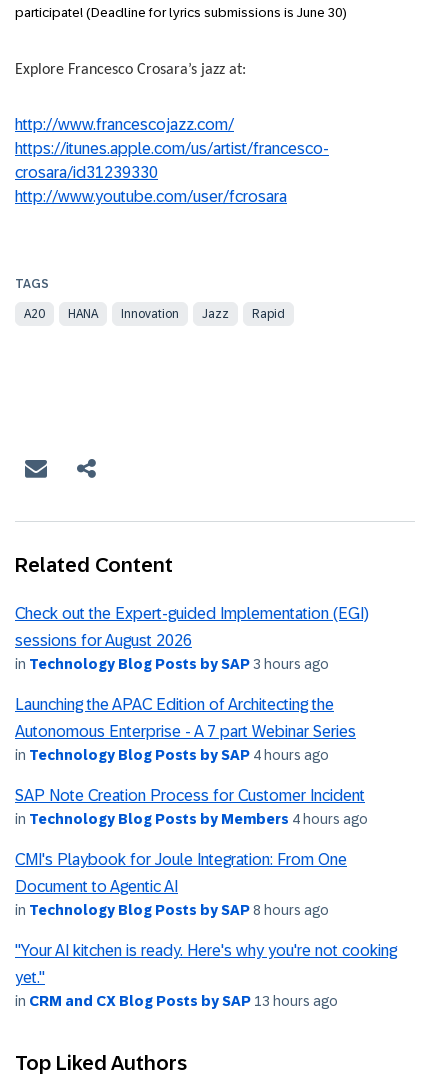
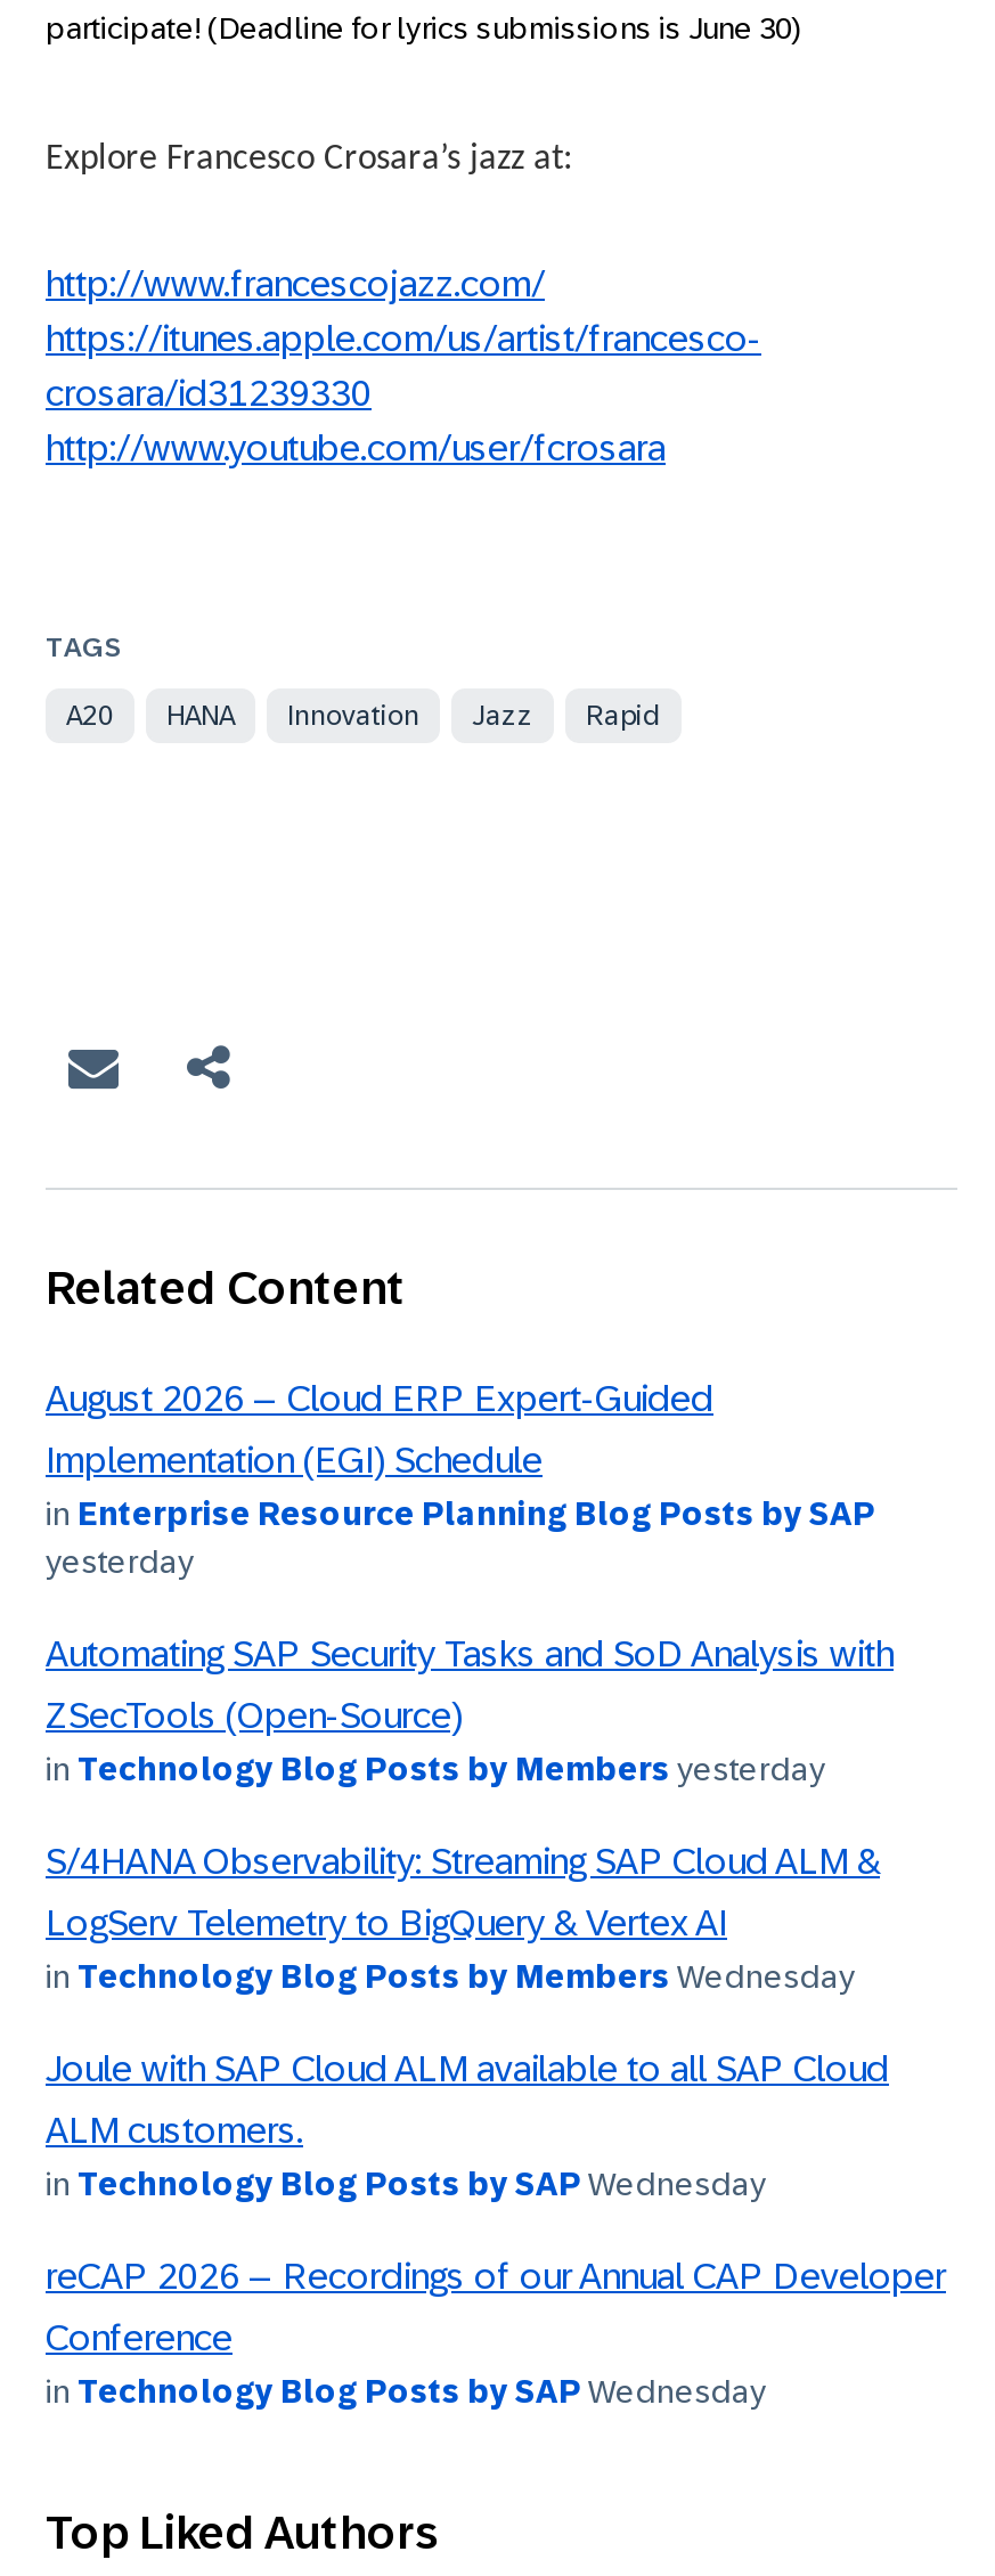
[15,605,397,1009] Check out the Expert-guided Implementation (EGI) | sessions for August 2026 | in Technology Blog Posts by SAP 3 hours ago | Launching the APAC Edition of Architecting the | Autonomous Enterprise - A 7 part Webinar Series | in Technology Blog Posts by SAP 4 hours ago | SAP Note Creation Process for Customer Incident | in Technology Blog Posts by Members 4 hours ago | CMI's Playbook for Joule Integration: From One | Document to Agentic AI | in Technology Blog Posts by SAP 8 hours ago | "Your AI kitchen is ready. Here's why you're not cooking | yet." | in CRM and CX Blog Posts by SAP 13 hours ago -> [46,1379,946,2410] August 2026 – Cloud ERP Expert-Guided | Implementation (EGI) Schedule | in Enterprise Resource Planning Blog Posts by SAP | yesterday | Automating SAP Security Tasks and SoD Analysis with | ZSecTools (Open-Source) | in Technology Blog Posts by Members yesterday | S/4HANA Observability: Streaming SAP Cloud ALM & | LogServ Telemetry to BigQuery & Vertex AI | in Technology Blog Posts by Members Wednesday | Joule with SAP Cloud ALM available to all SAP Cloud | ALM customers. | in Technology Blog Posts by SAP Wednesday | reCAP 2026 – Recordings of our Annual CAP Developer | Conference | in Technology Blog Posts by SAP Wednesday

